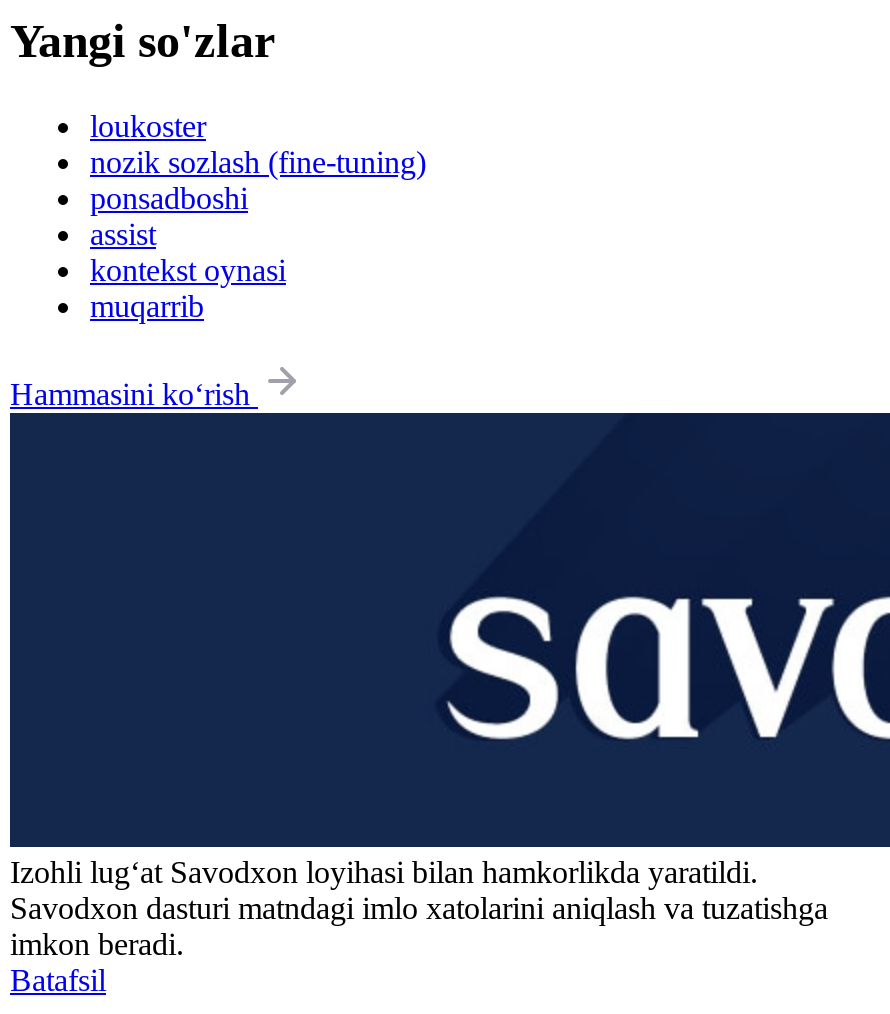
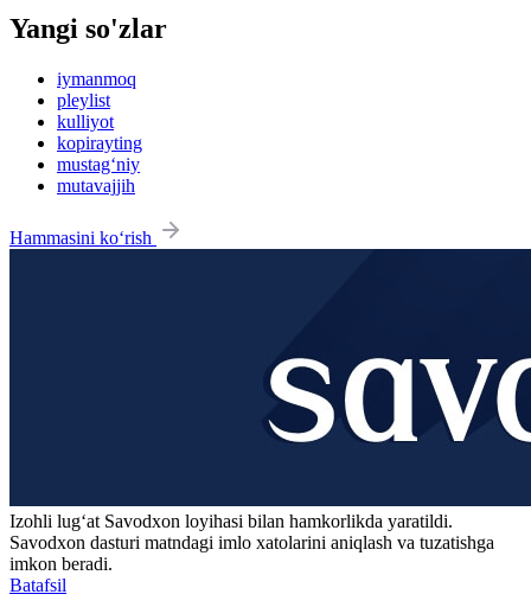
[90,108,426,322] loukoster | nozik sozlash (fine-tuning) | ponsadboshi | assist | kontekst oynasi | muqarrib -> [57,68,142,195] iymanmoq | pleylist | kulliyot | kopirayting | mustag‘niy | mutavajjih

